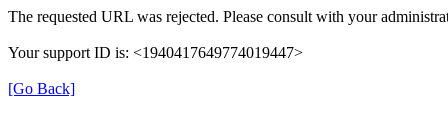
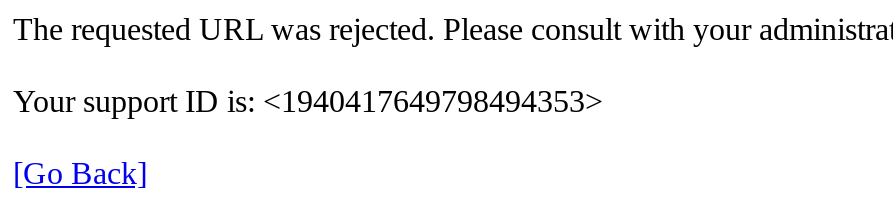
[8,44,303,61] Your support ID is: <1940417649774019447> -> [13,84,603,118] Your support ID is: <1940417649798494353>

